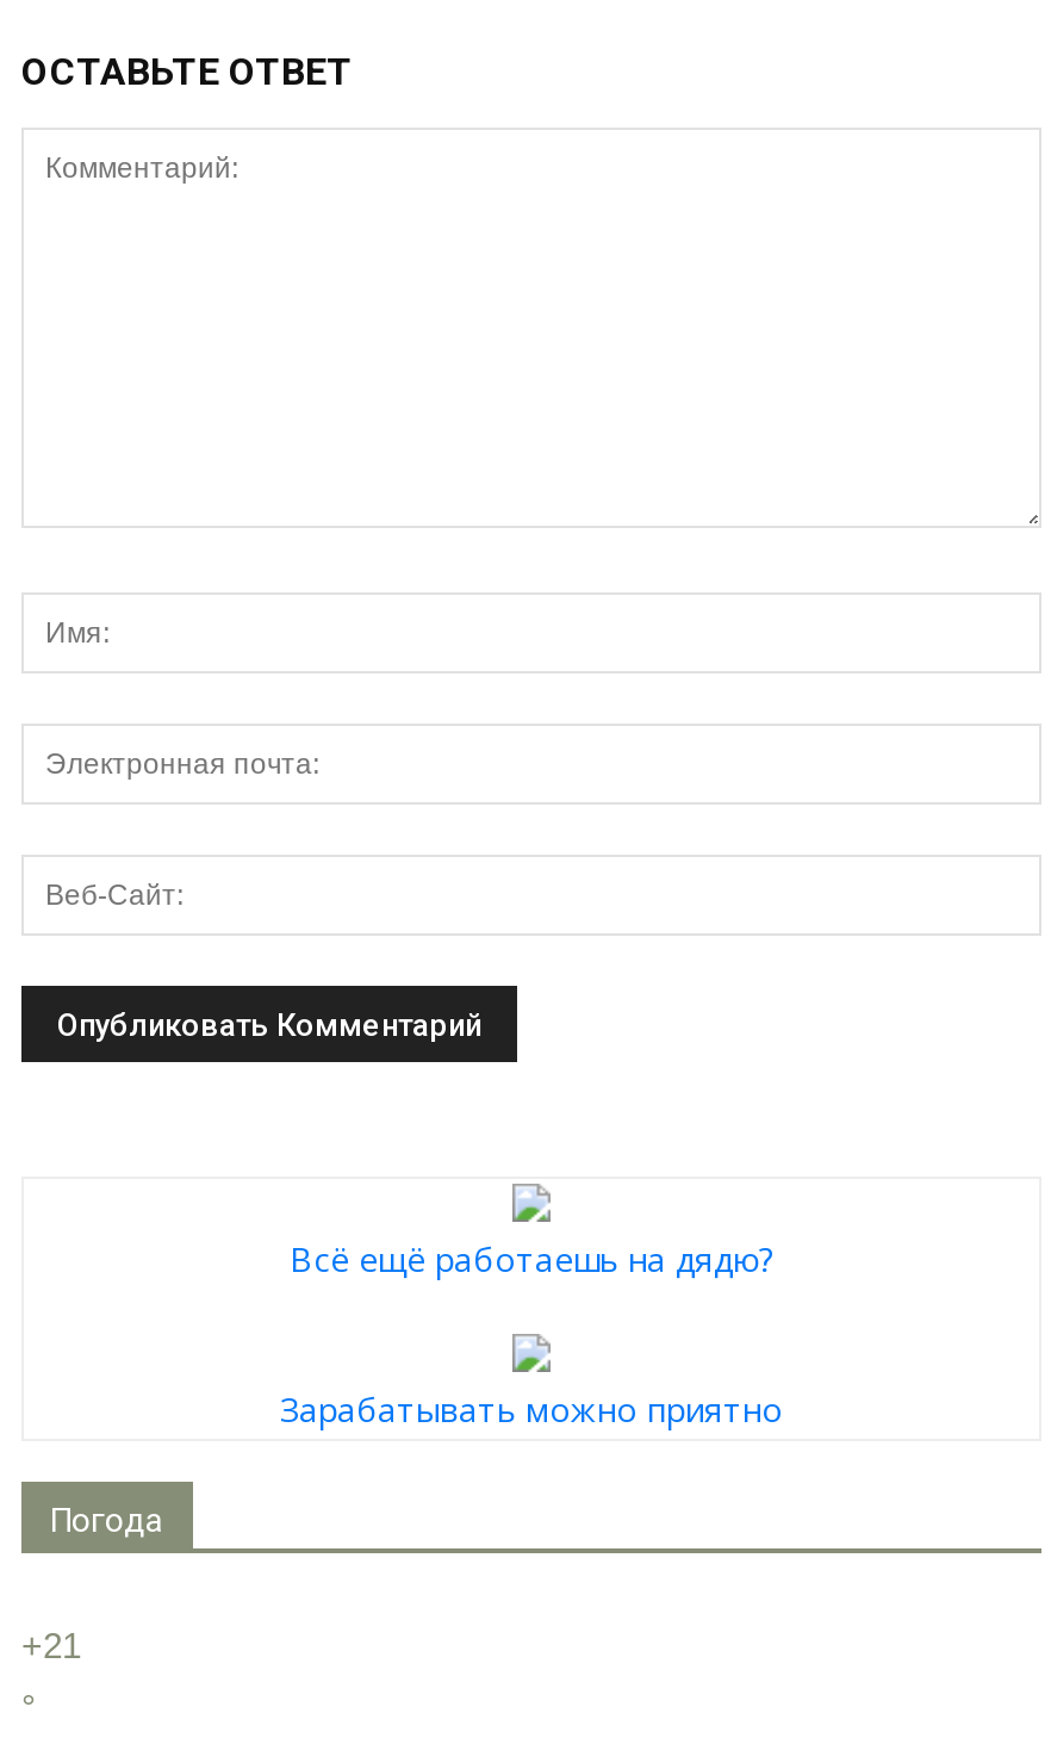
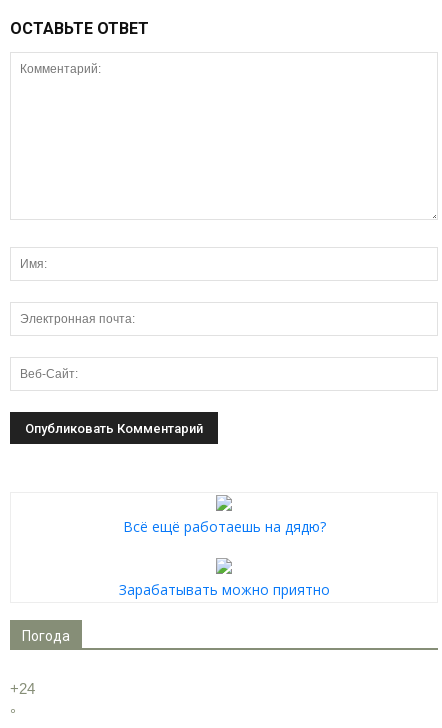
[21,1624,81,1665] +21 -> [10,680,35,697] +24

